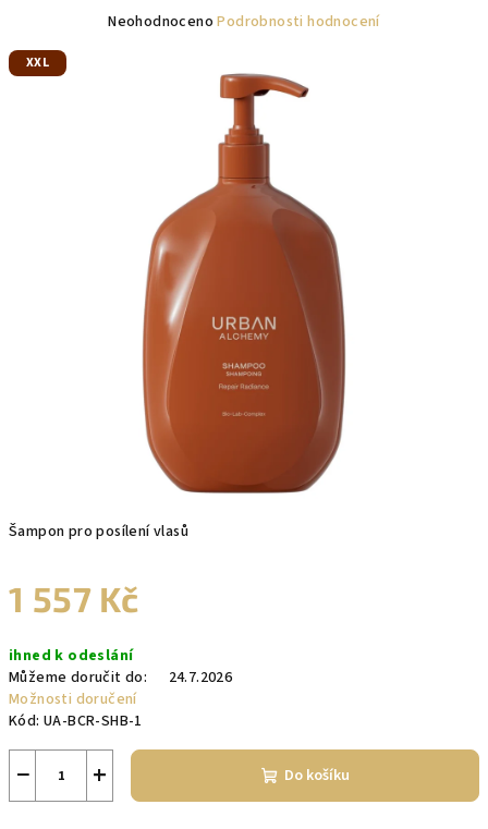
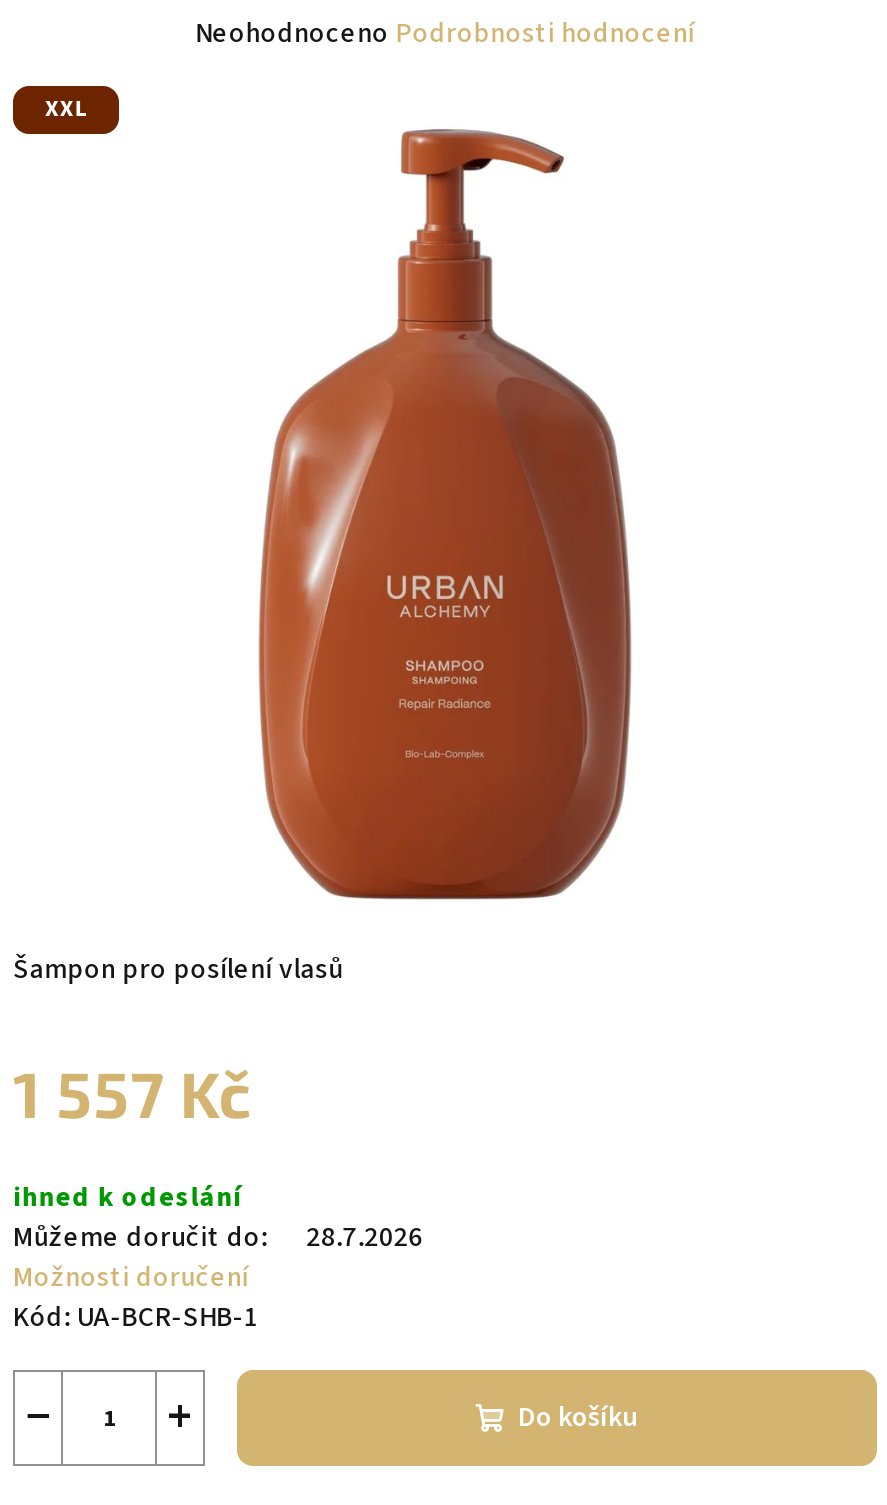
[9,667,232,688] Můžeme doručit do: 24.7.2026 -> [13,1218,423,1258] Můžeme doručit do: 28.7.2026

